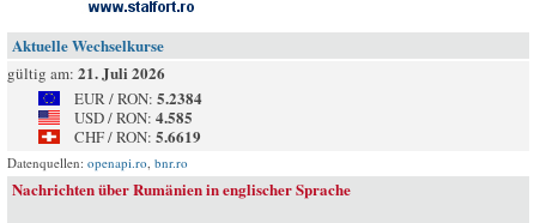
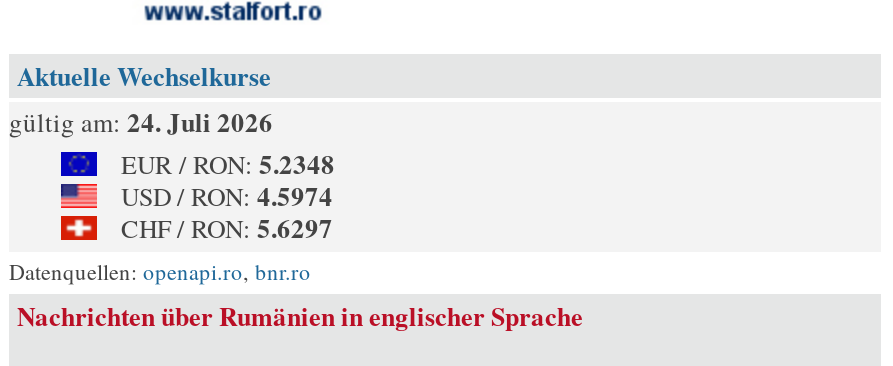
[7,61,165,84] gültig am: 21. Juli 2026 -> [9,102,273,140] gültig am: 24. Juli 2026
[74,86,202,109] EUR / RON: 5.2384 -> [121,144,335,182] EUR / RON: 5.2348
[74,106,193,128] USD / RON: 4.585 -> [121,176,333,214] USD / RON: 4.5974
[74,125,201,147] CHF / RON: 5.6619 -> [121,208,333,246] CHF / RON: 5.6297

